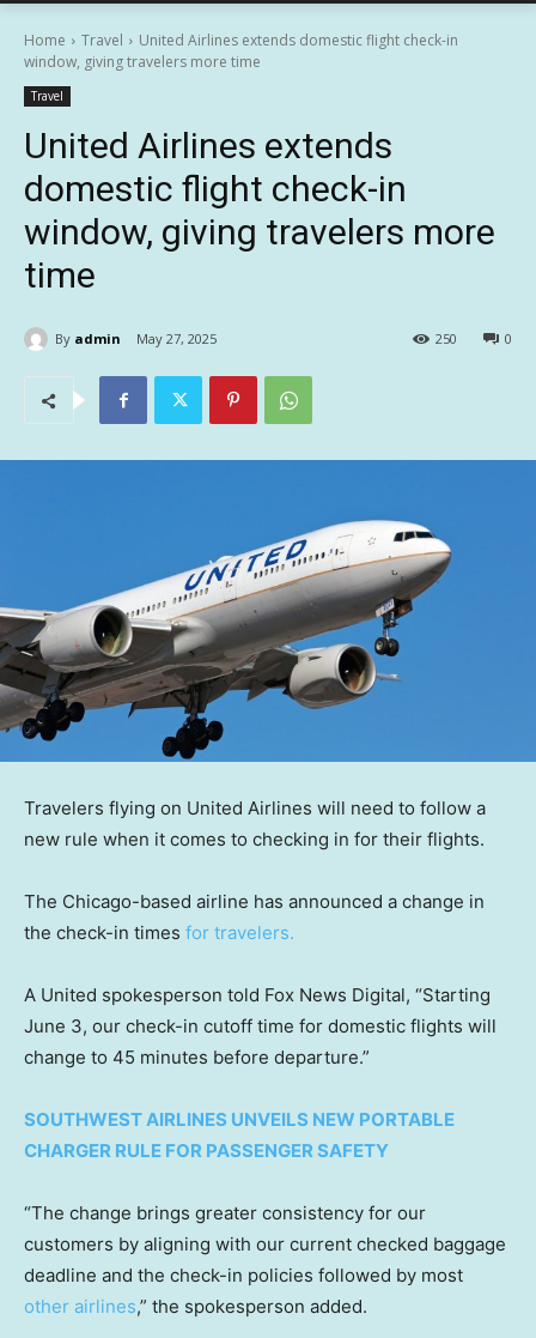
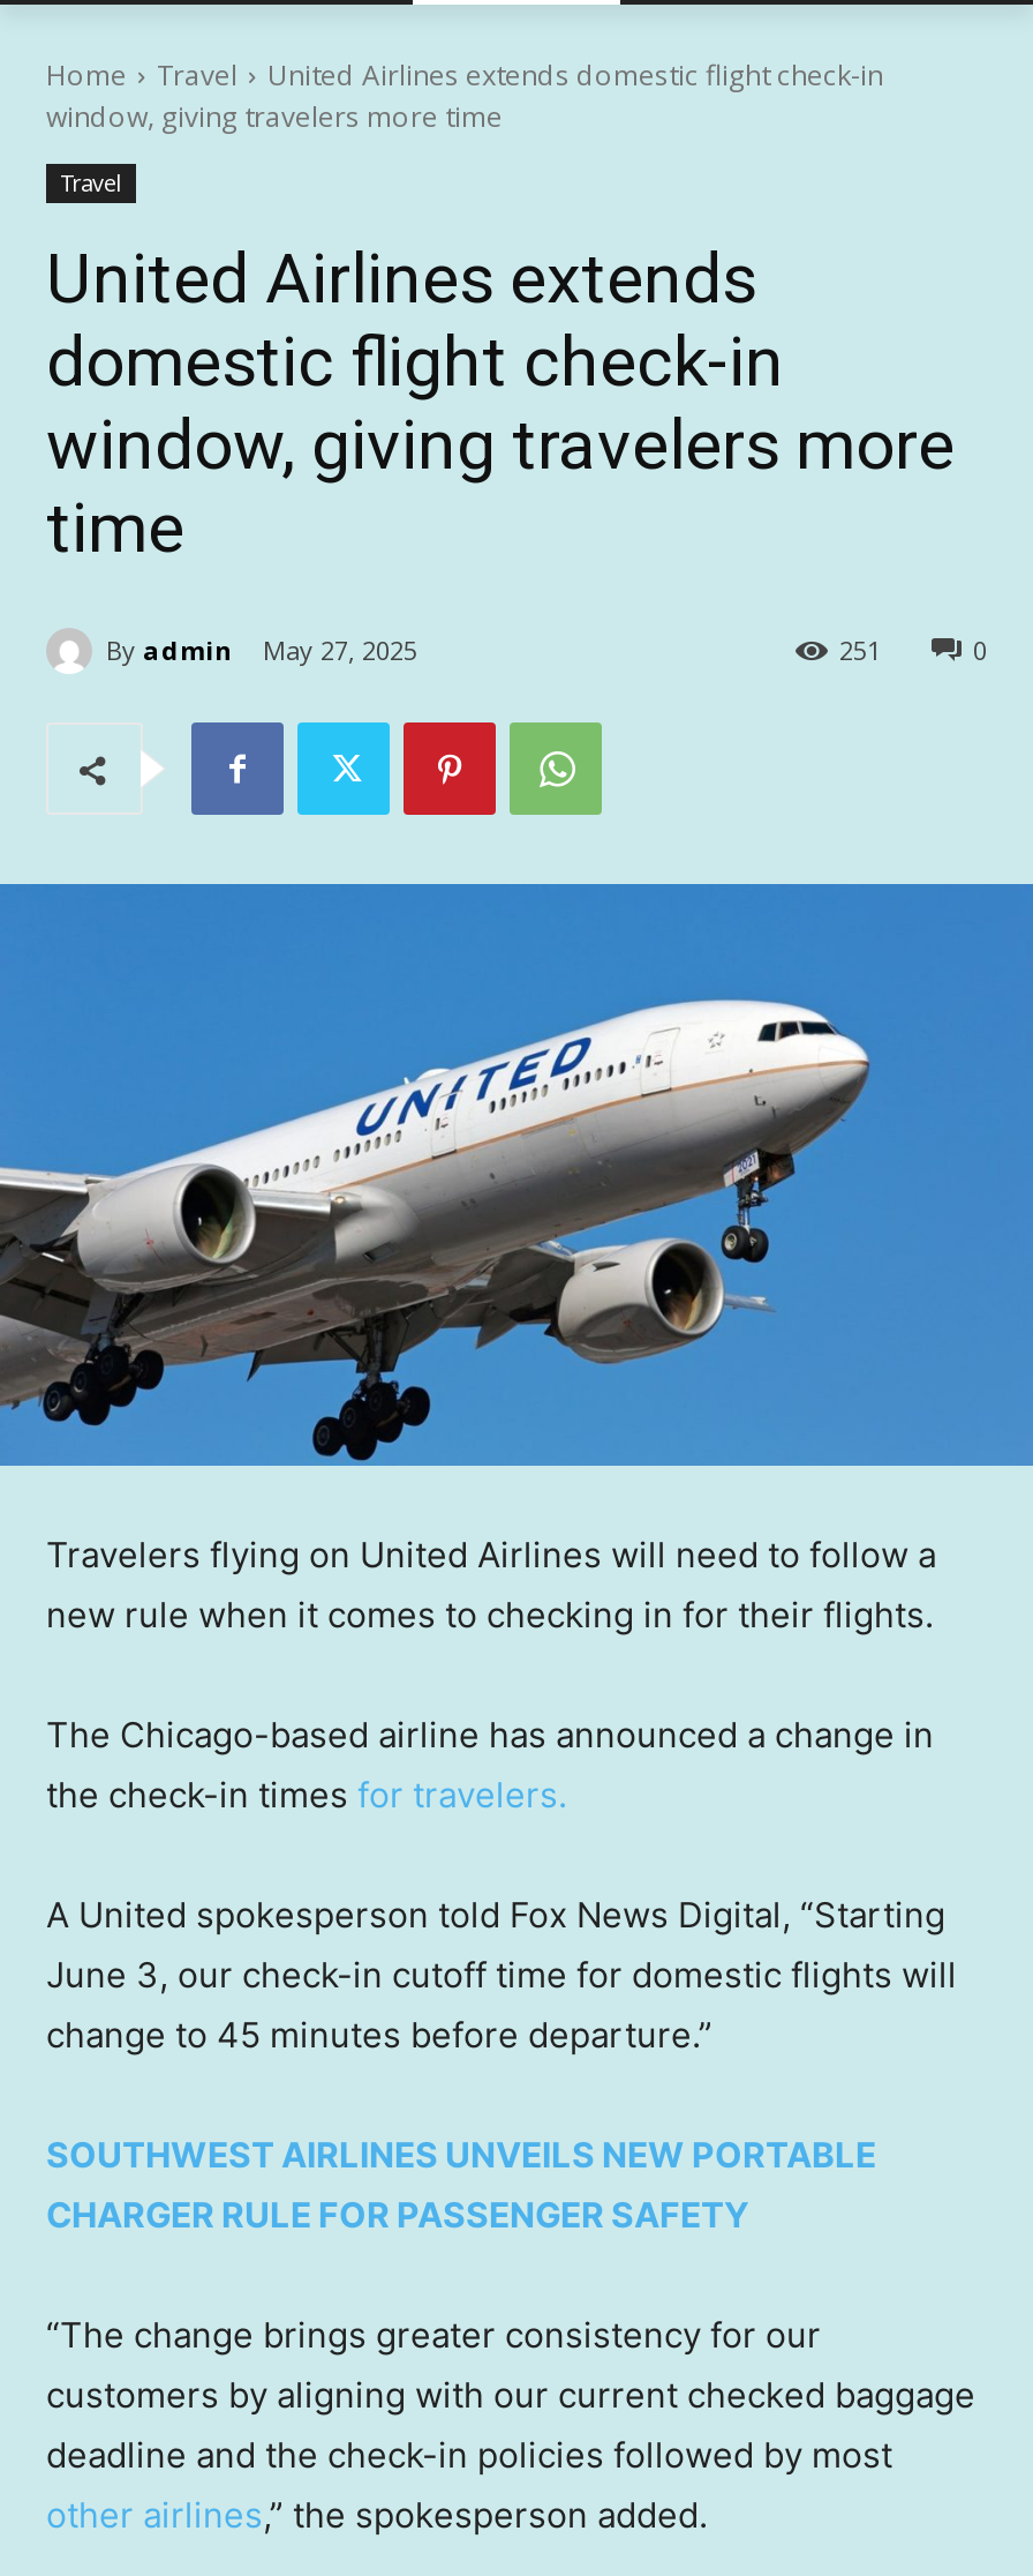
[435,330,457,347] 250 -> [839,634,881,668] 251

